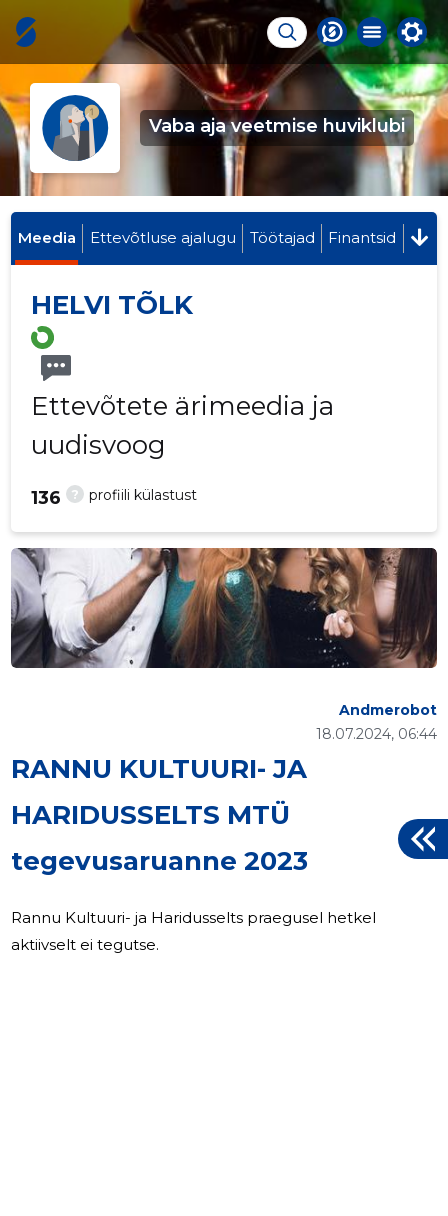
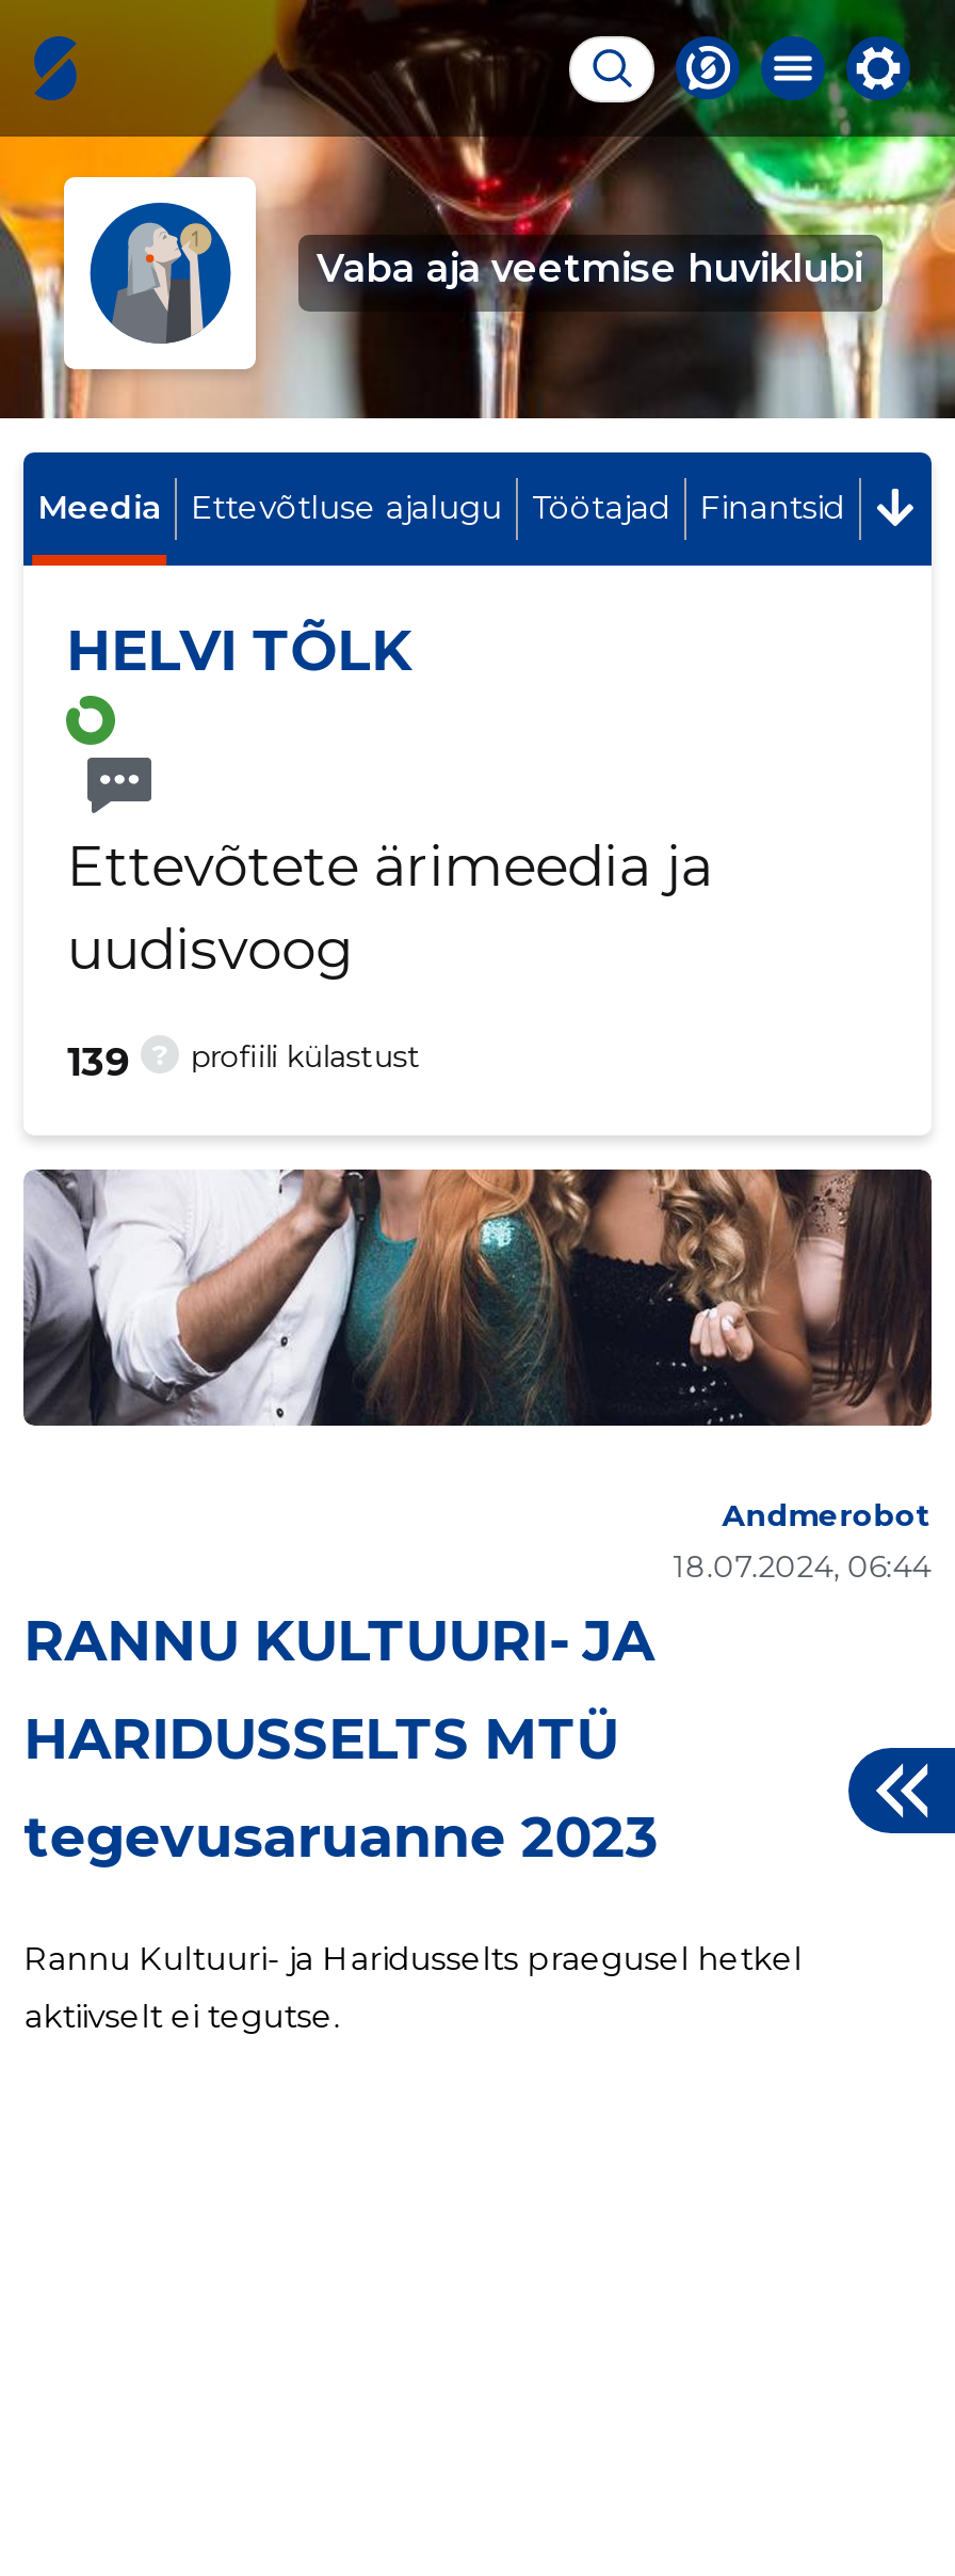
[31,487,61,509] 136 -> [67,1040,130,1087] 139

